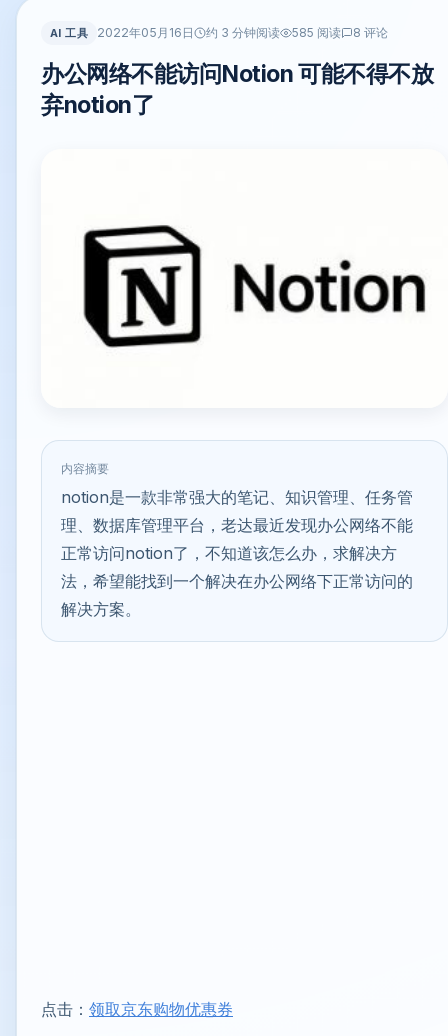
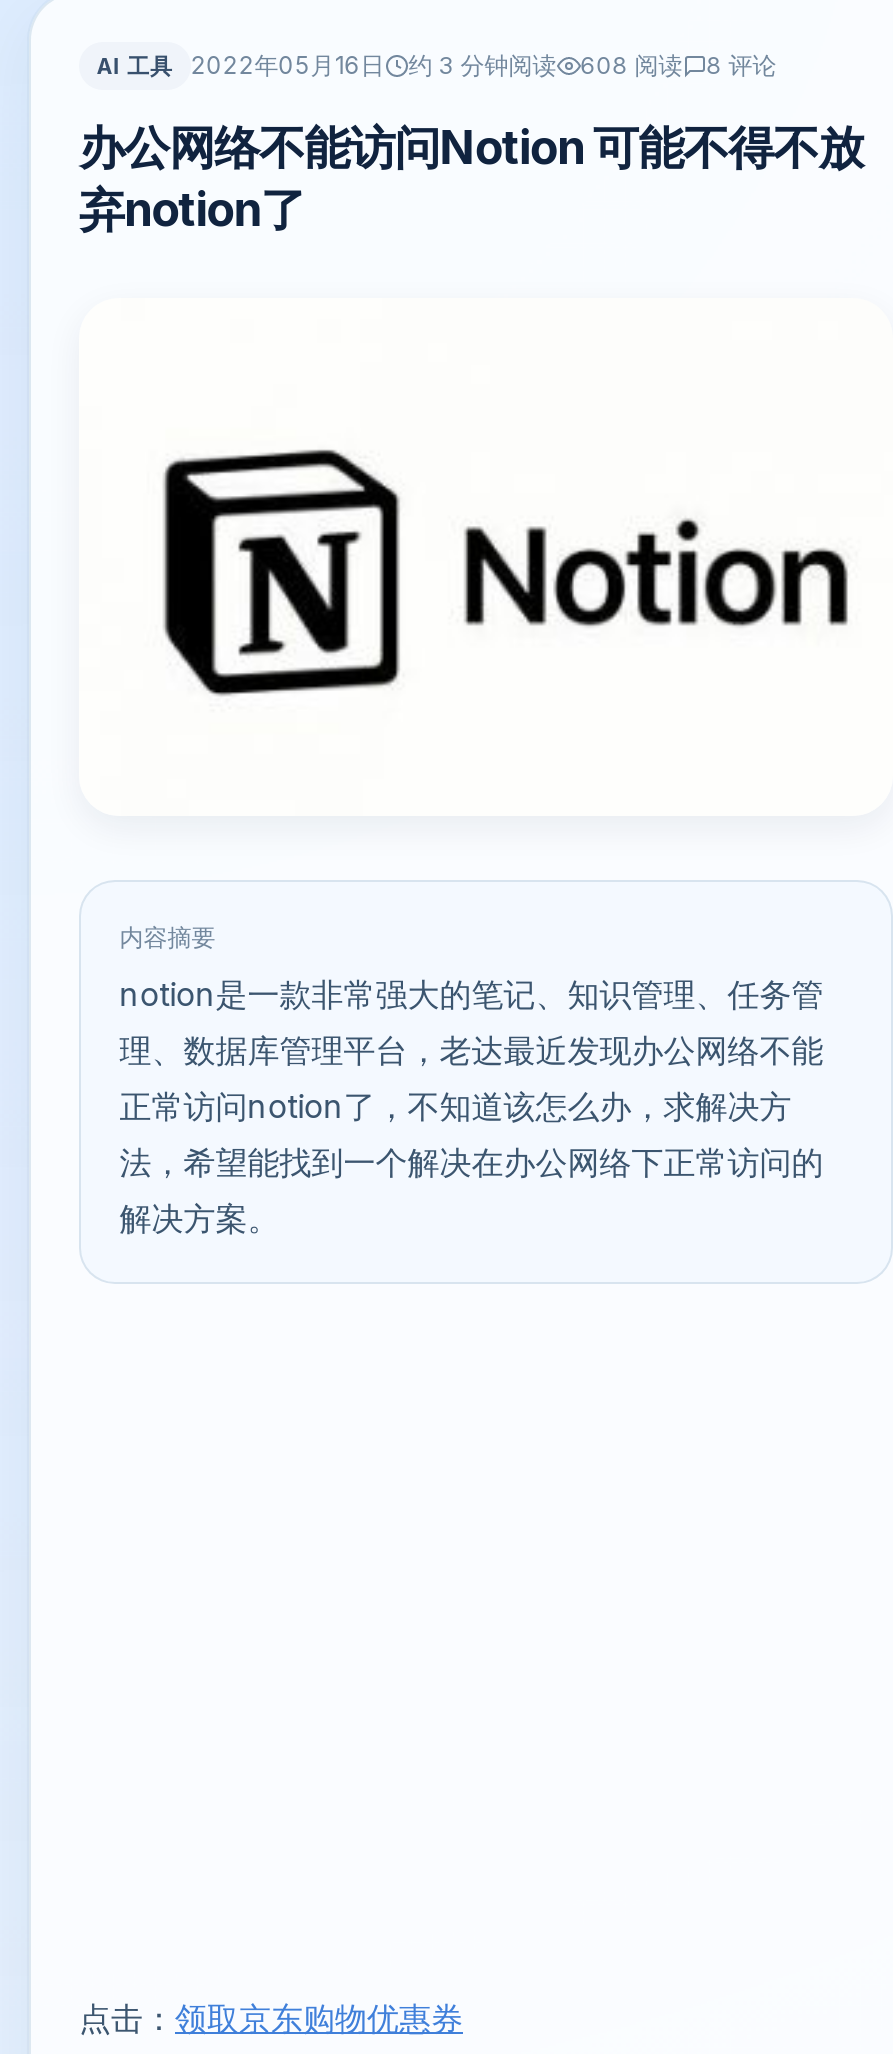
[292,26,341,40] 585 阅读 -> [581,52,683,80] 608 阅读

